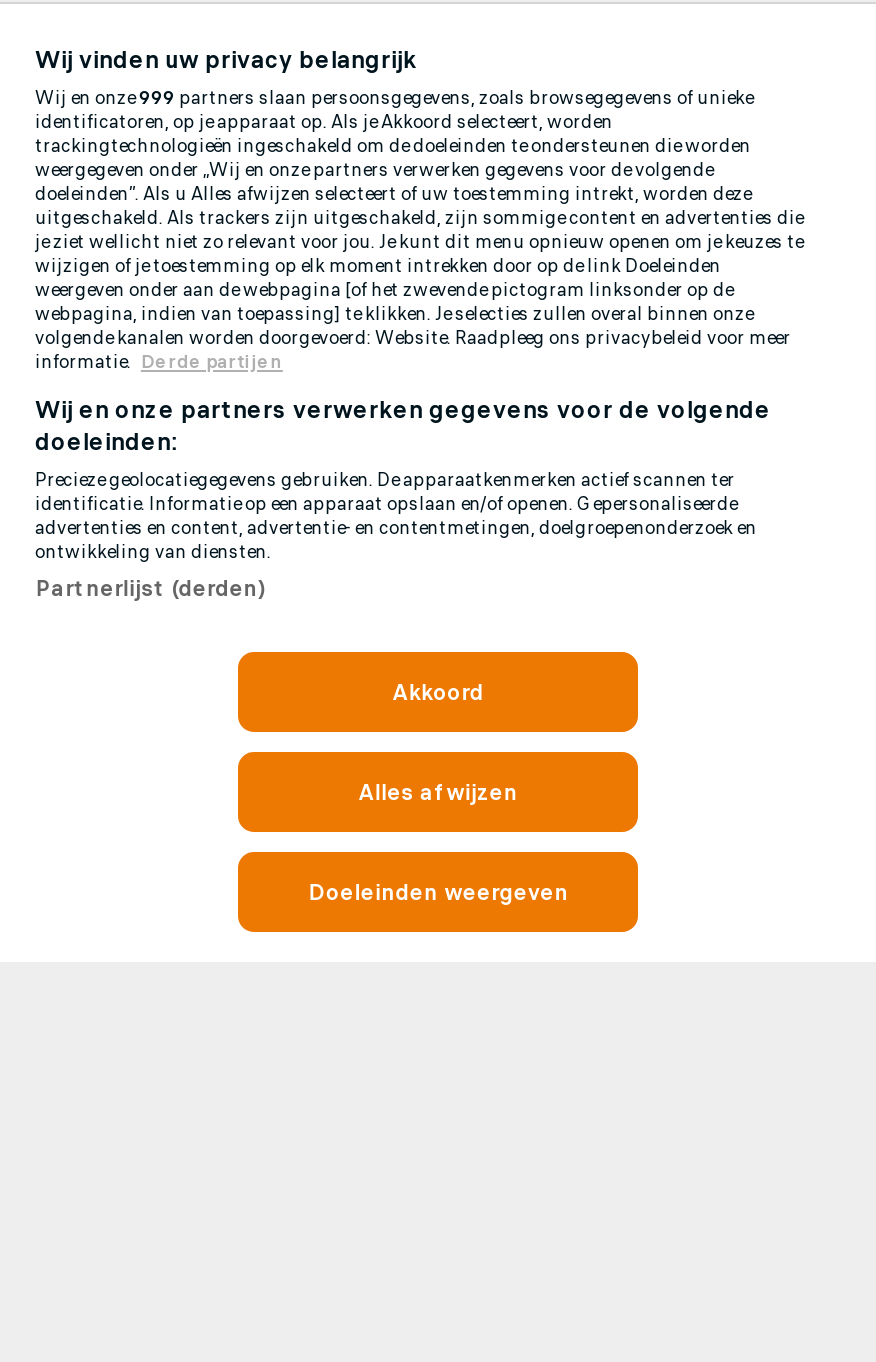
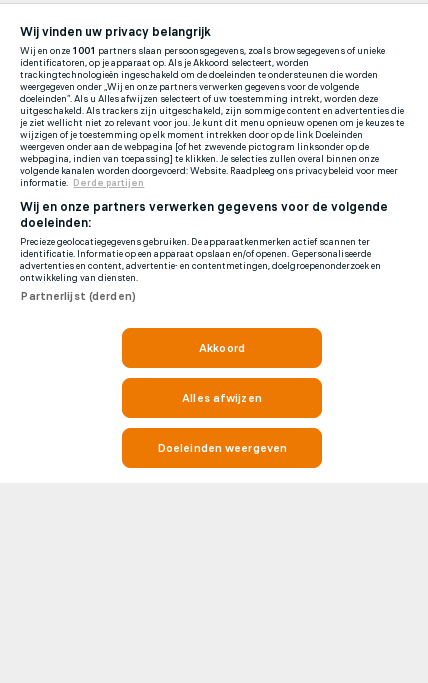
[35,86,753,110] Wij en onze999 partners slaan persoonsgegevens, zoals browsegegevens of unieke -> [20,45,385,57] Wij en onze1001 partners slaan persoonsgegevens, zoals browsegegevens of unieke

